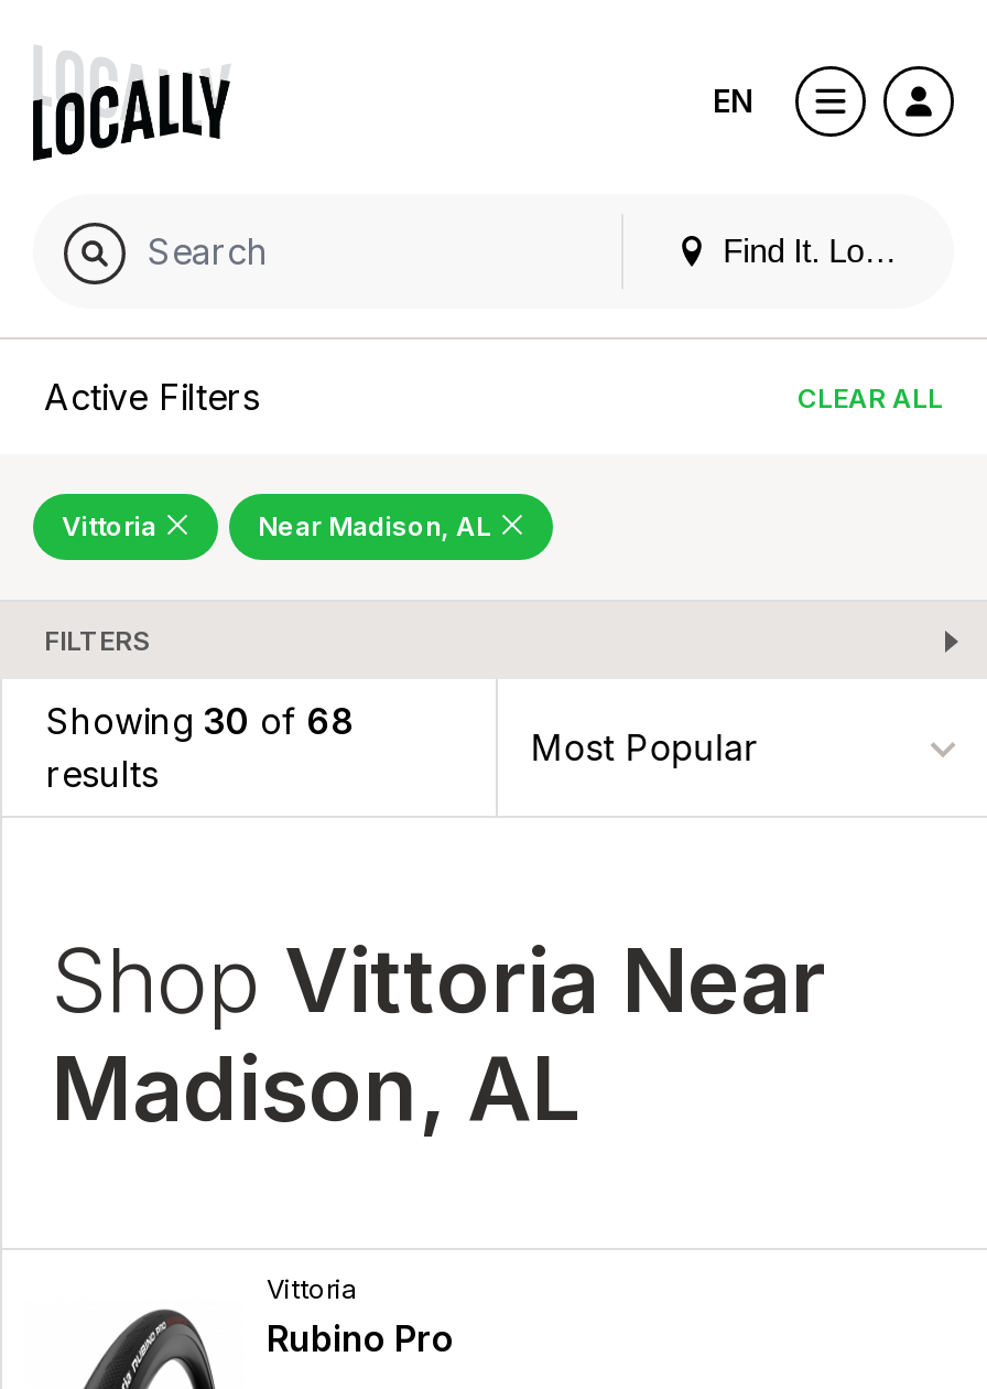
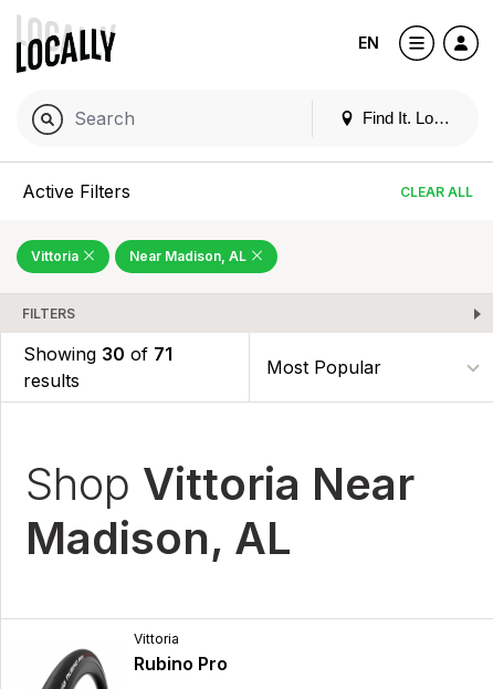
[46,698,355,743] Showing 30 of 68 -> [23,343,172,365] Showing 30 of 71

